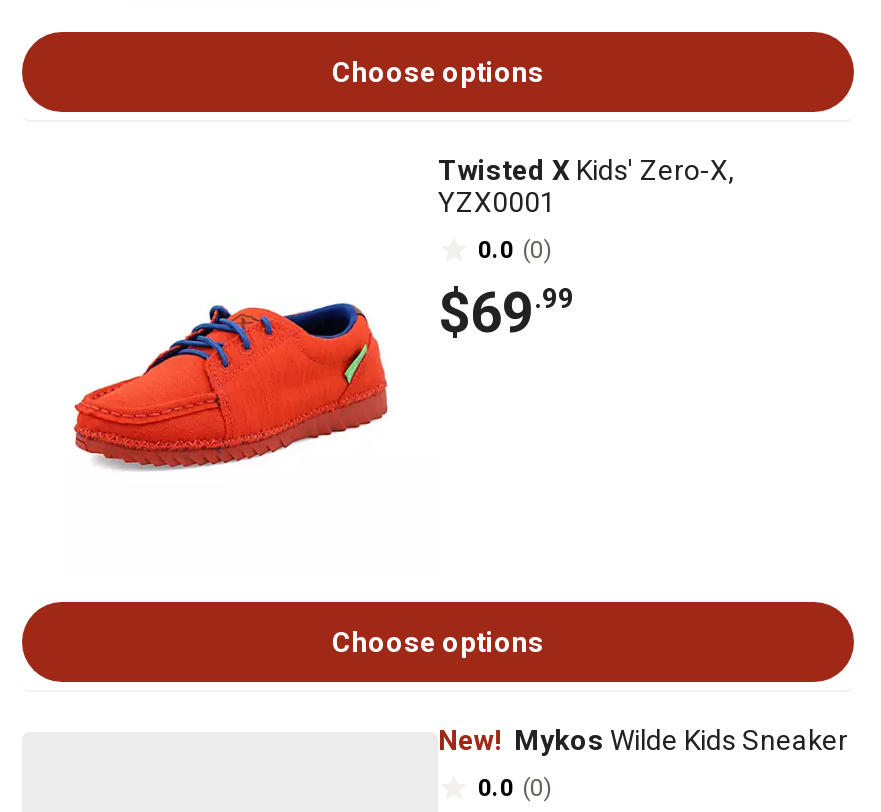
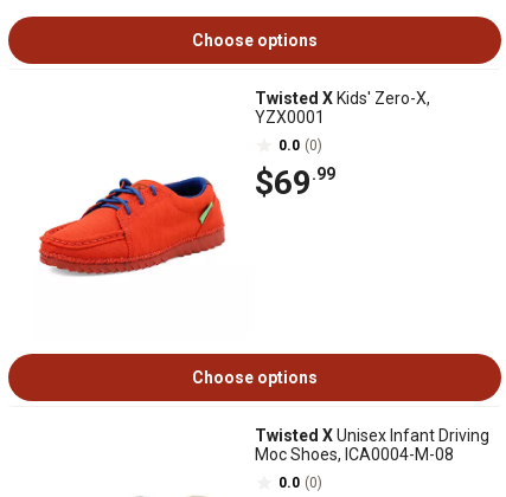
[438,724,848,756] New! Mykos Wilde Kids Sneaker -> [255,426,489,464] Twisted X Unisex Infant Driving | Moc Shoes, ICA0004-M-08

